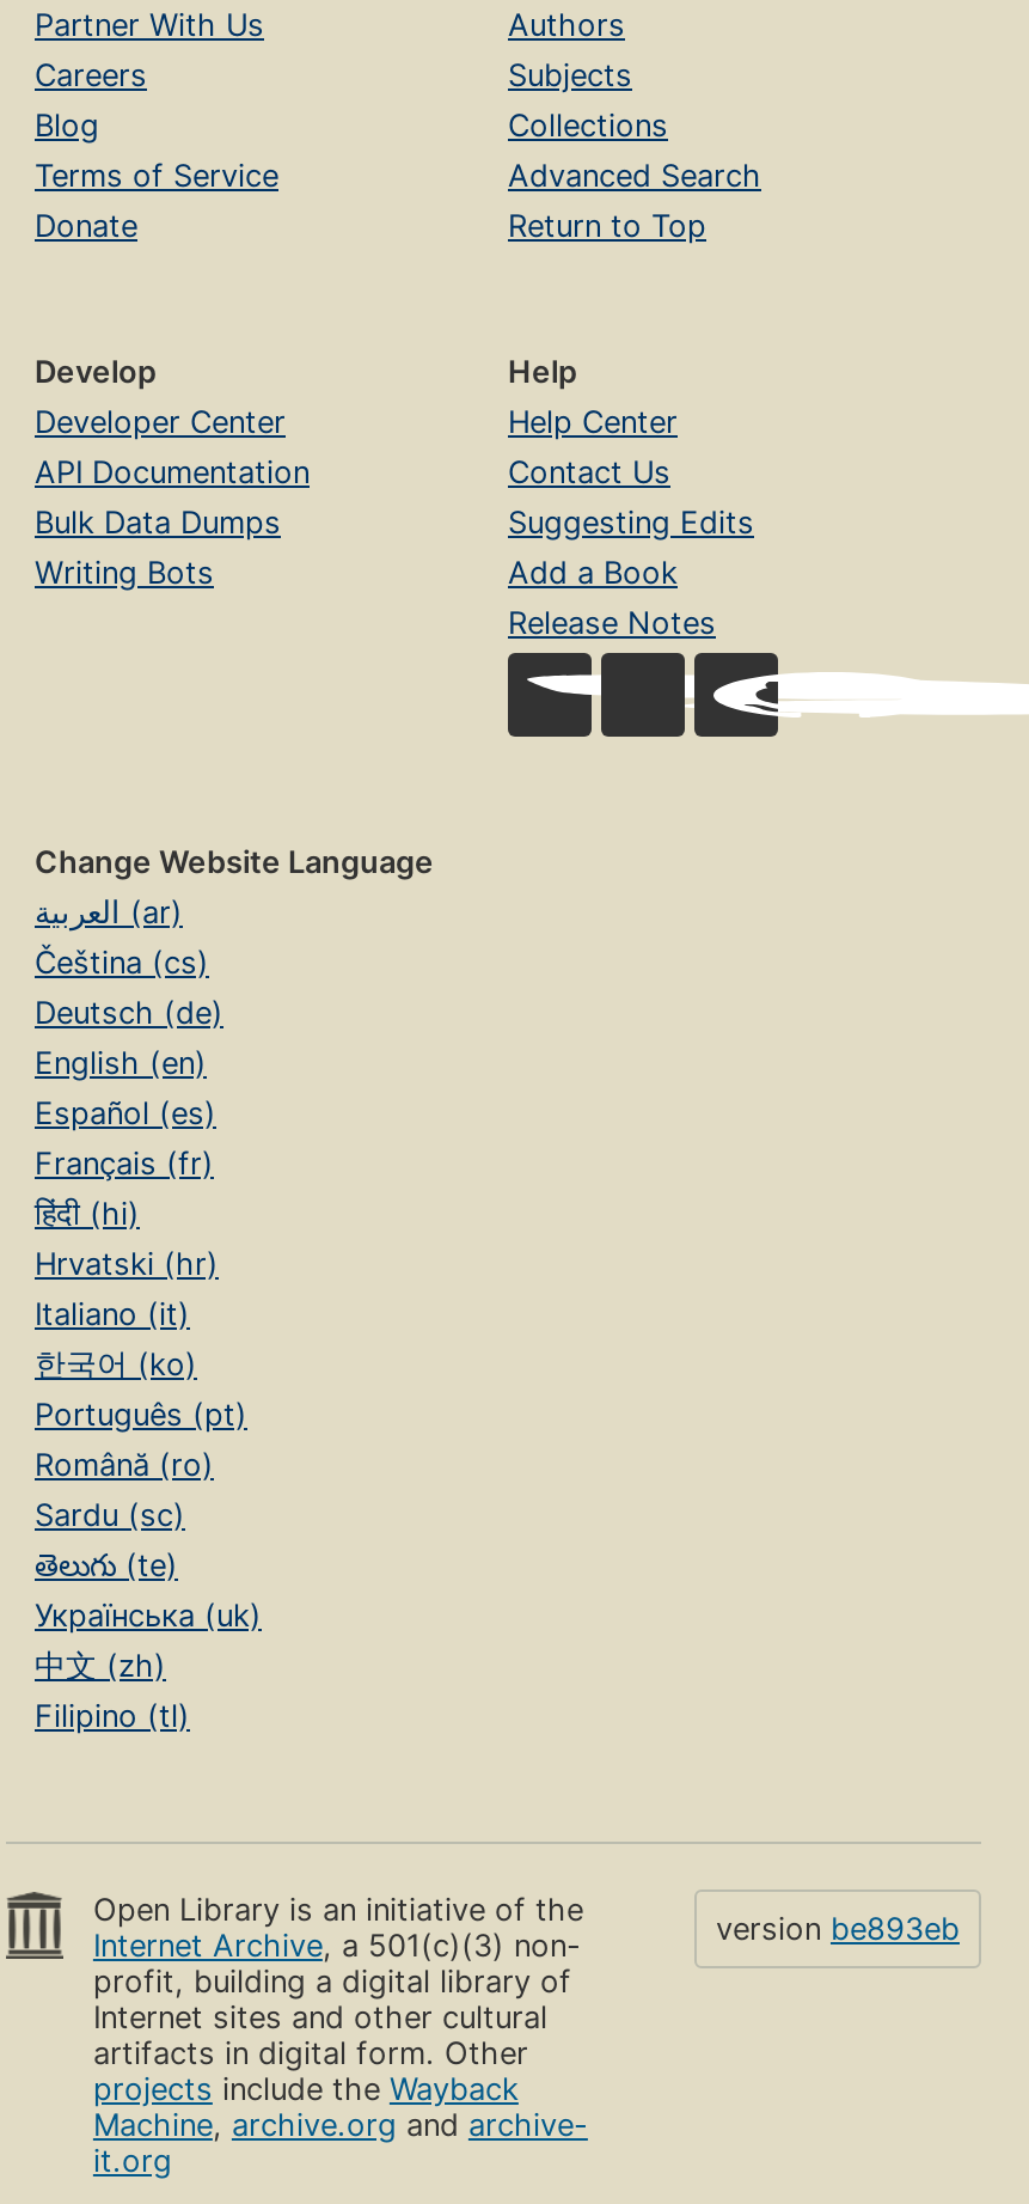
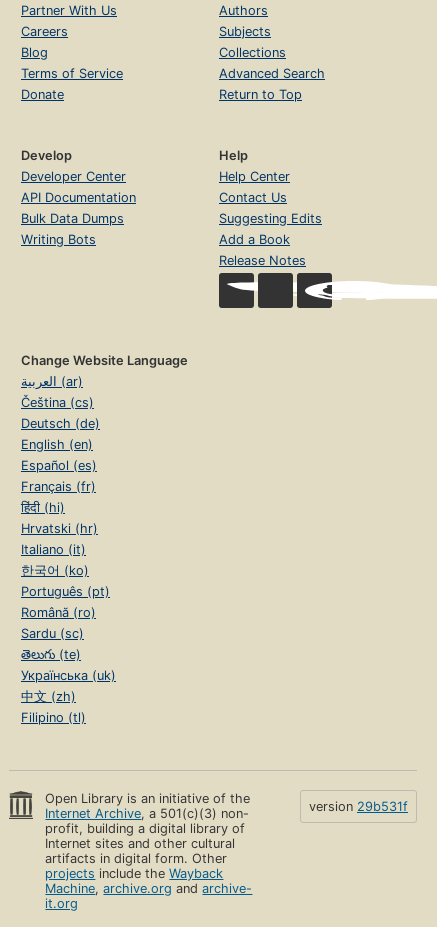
[716,1912,960,1948] version be893eb -> [309,799,408,814] version 29b531f

